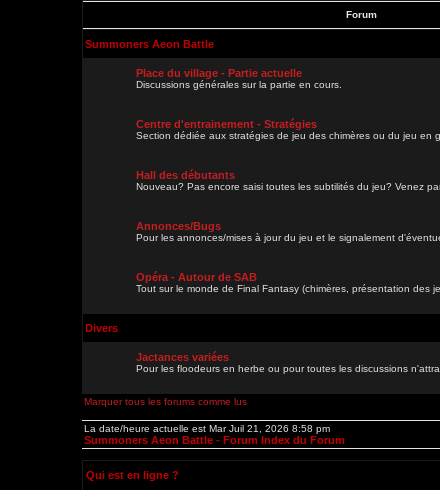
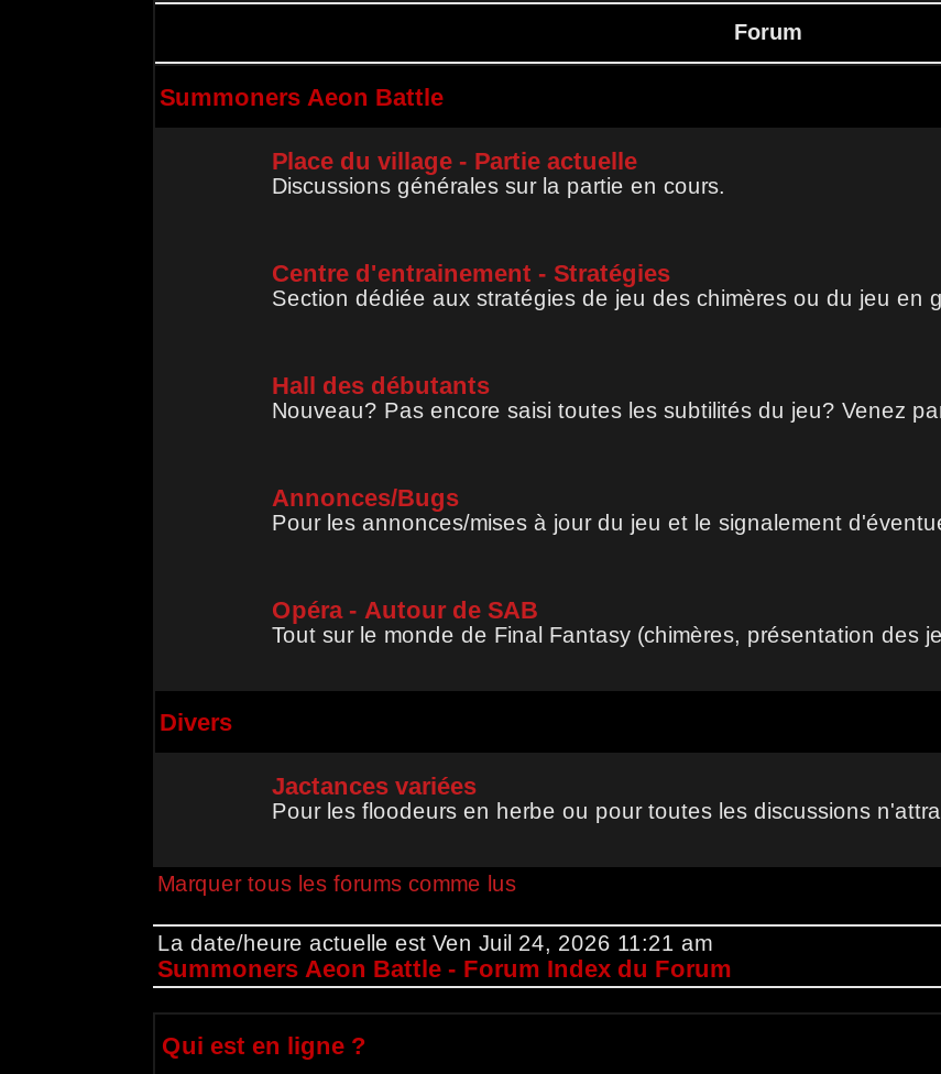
[84,423,330,434] La date/heure actuelle est Mar Juil 21, 2026 8:58 pm -> [157,931,712,955] La date/heure actuelle est Ven Juil 24, 2026 11:21 am

